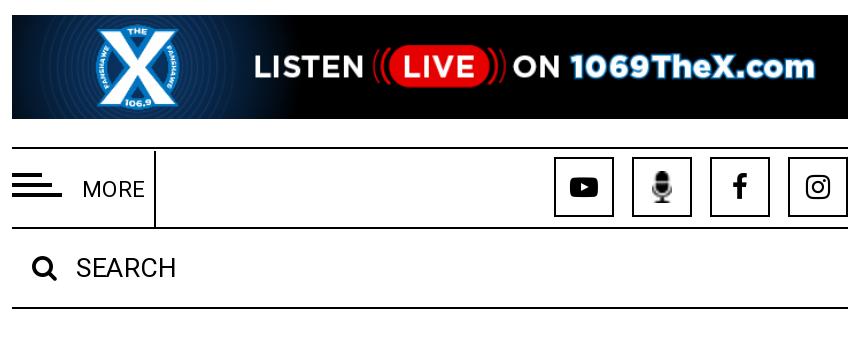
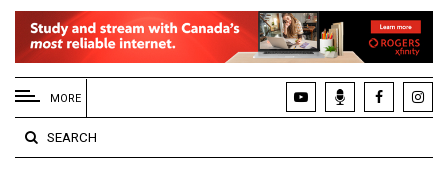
[10,13,824,121] [image] -> [14,10,422,64] [image]

